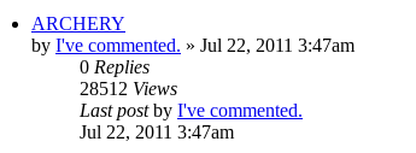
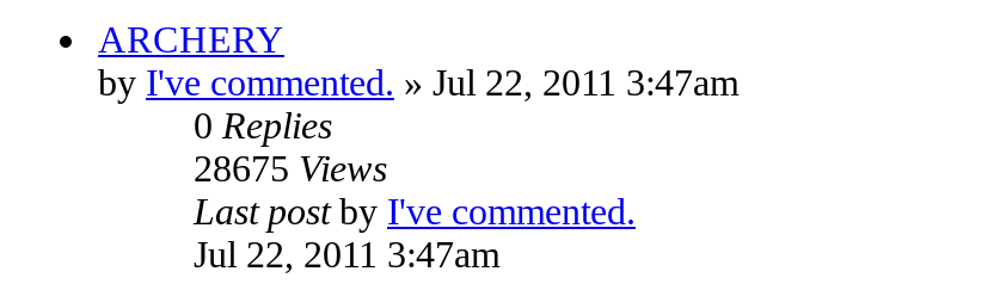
[80,78,177,98] 28512 Views -> [194,147,387,188] 28675 Views

